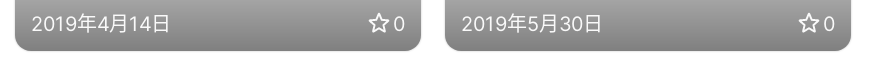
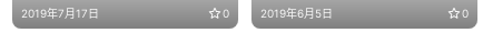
[31,10,171,34] 2019年4月14日 -> [21,6,99,19] 2019年7月17日
[461,10,603,34] 2019年5月30日 -> [260,6,333,19] 2019年6月5日

